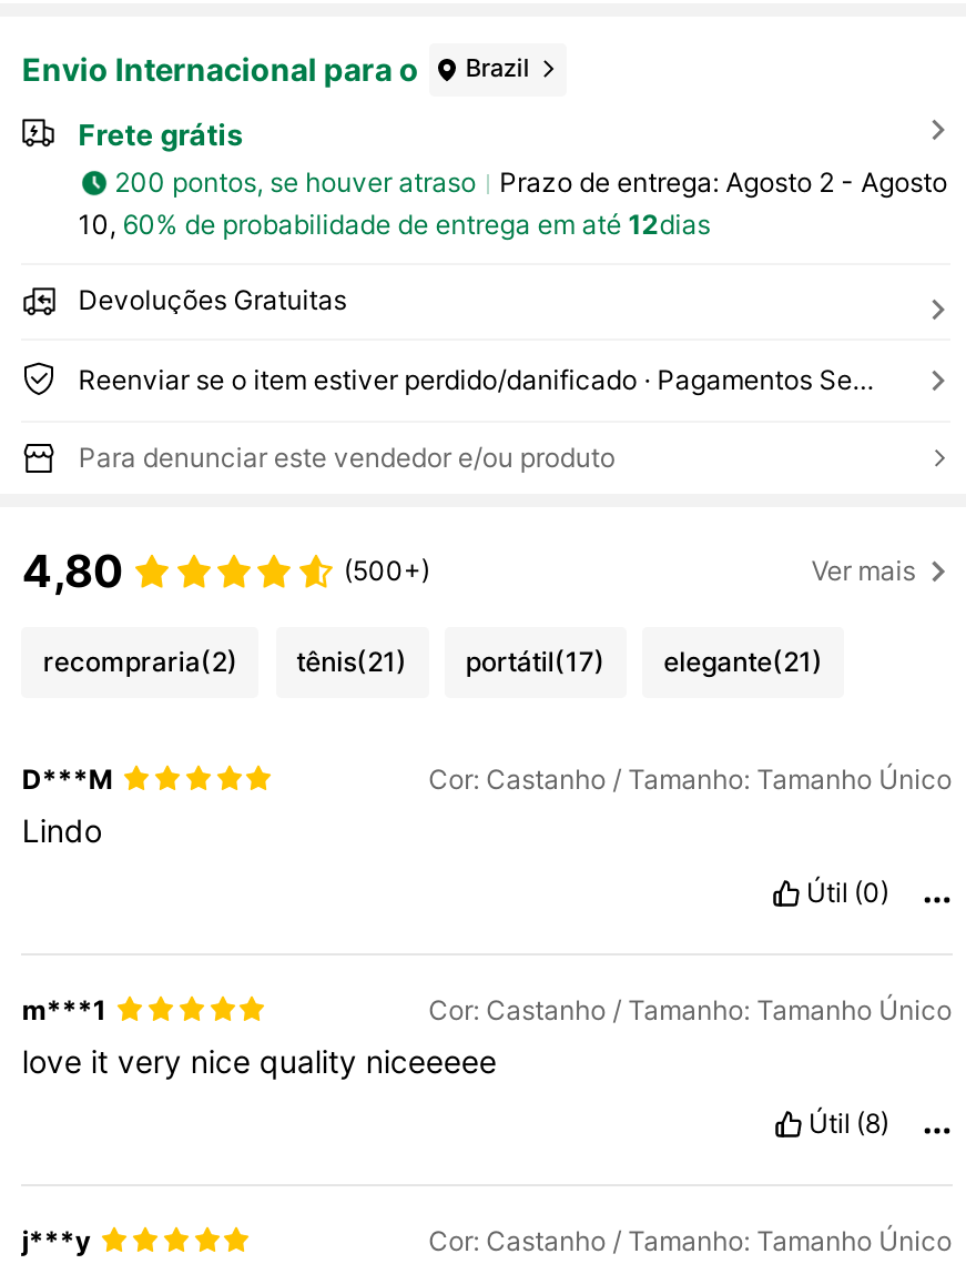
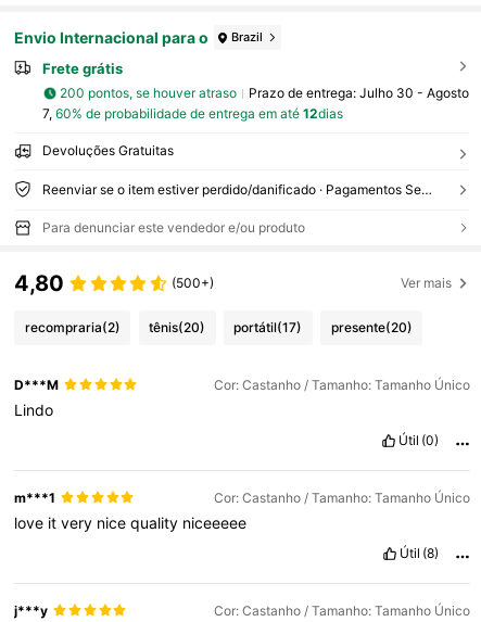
[499,166,947,199] Prazo de entrega: Agosto 2 - Agosto -> [248,85,469,101] Prazo de entrega: Julho 30 - Agosto
[78,207,710,240] 10, 60% de probabilidade de entrega em até 12dias -> [42,105,343,121] 7, 60% de probabilidade de entrega em até 12dias
[296,645,407,678] tênis(21) -> [149,319,205,335] tênis(20)
[663,645,823,678] elegante(21) -> [331,319,412,335] presente(20)

